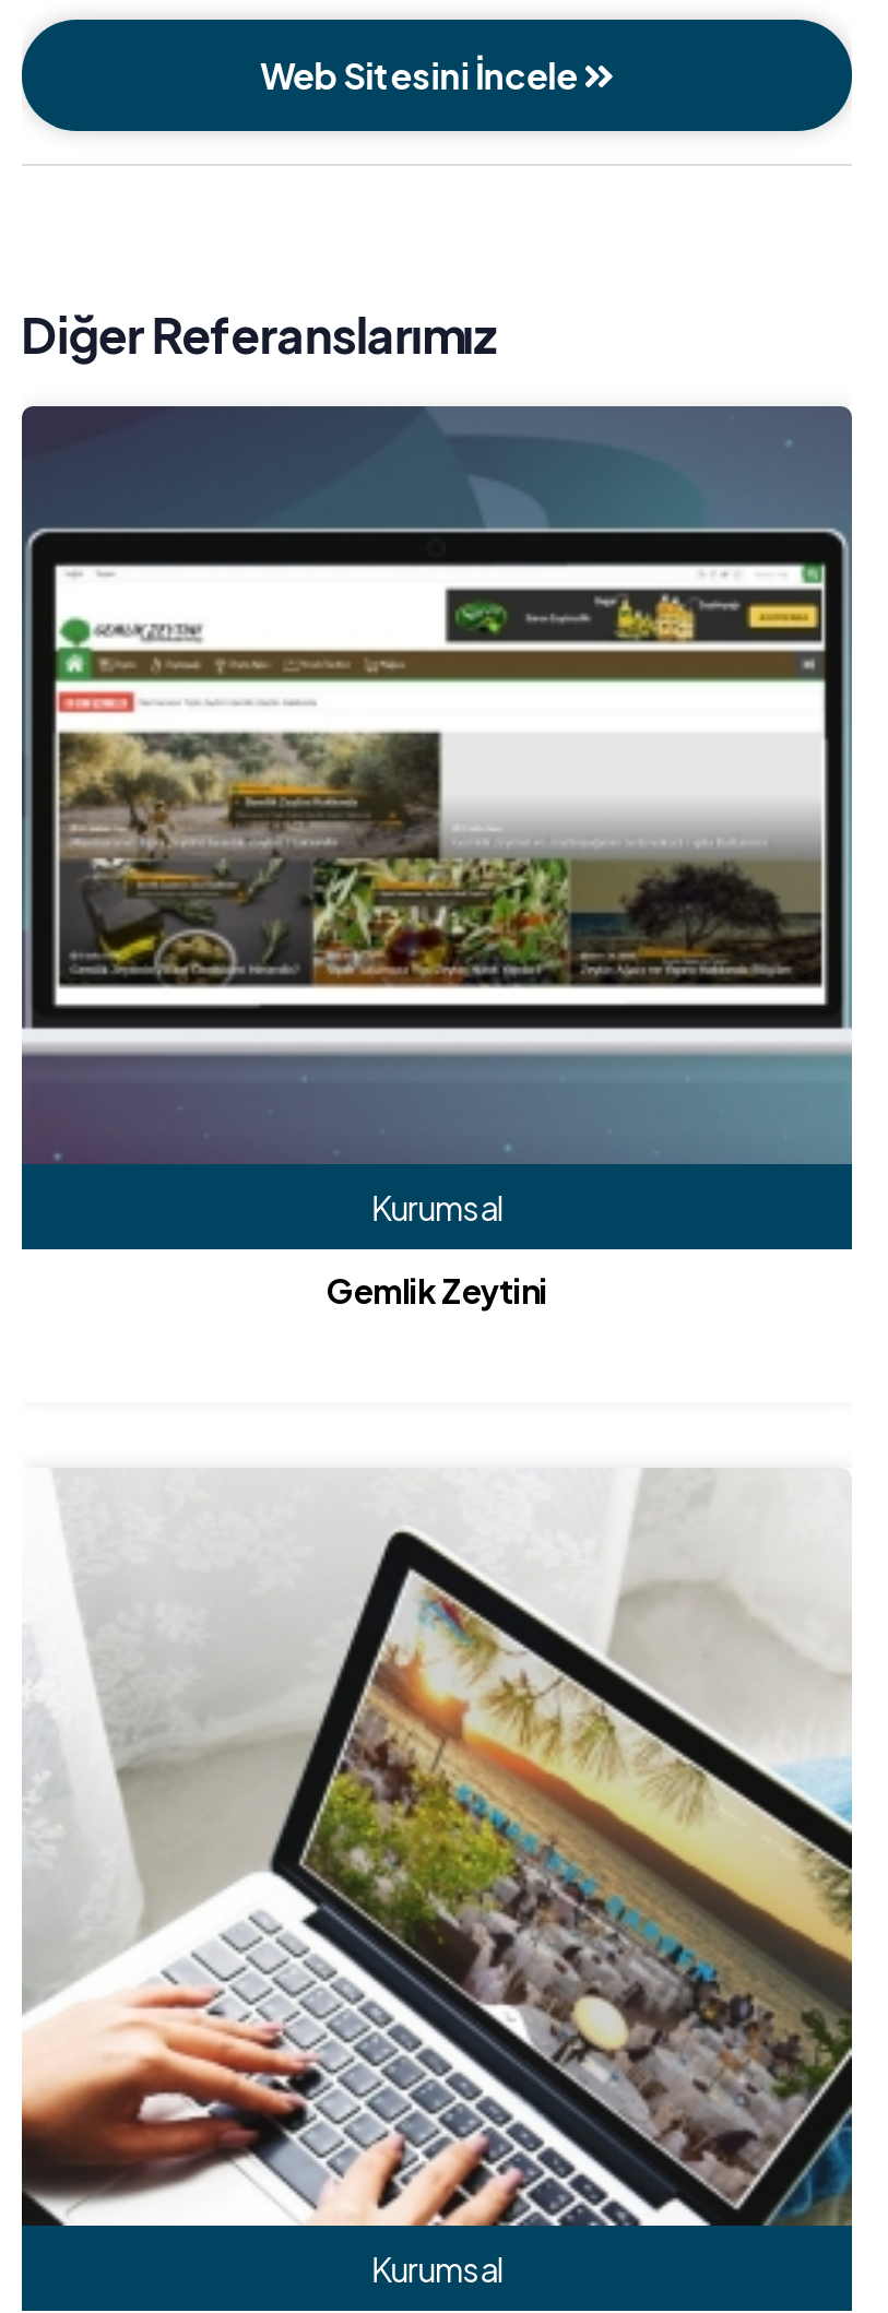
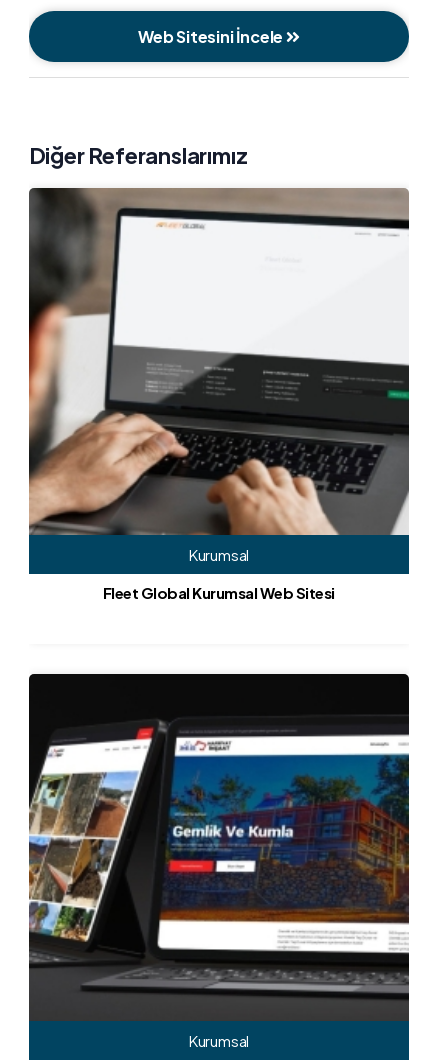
[20,406,854,1164] [image] -> [28,188,410,535] [image]
[327,1269,547,1310] Gemlik Zeytini -> [103,583,335,602] Fleet Global Kurumsal Web Sitesi
[20,1468,854,2228] [image] -> [28,673,410,1021] [image]

